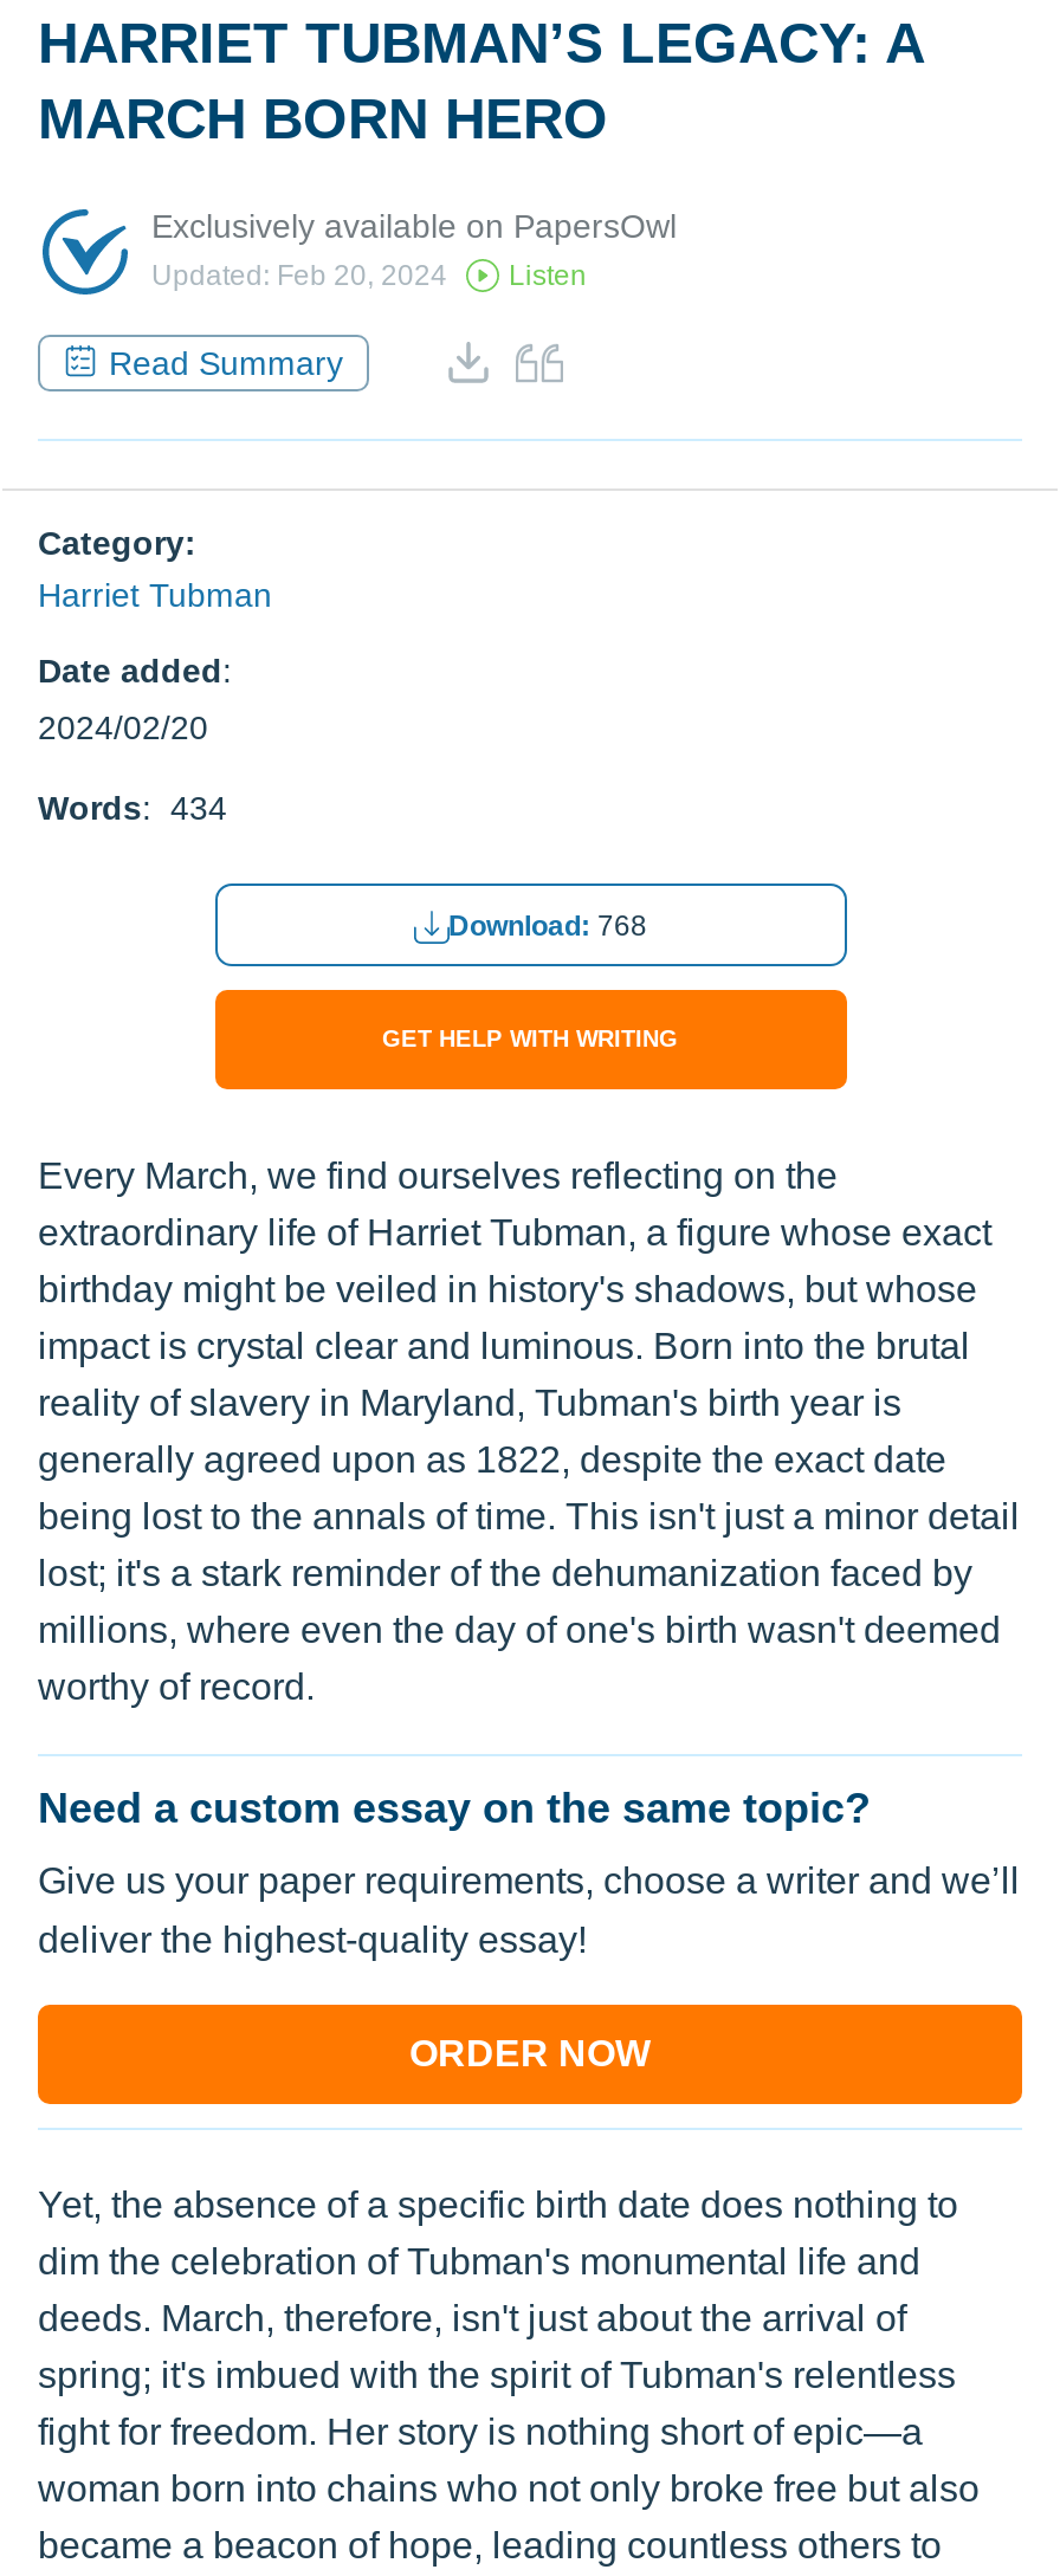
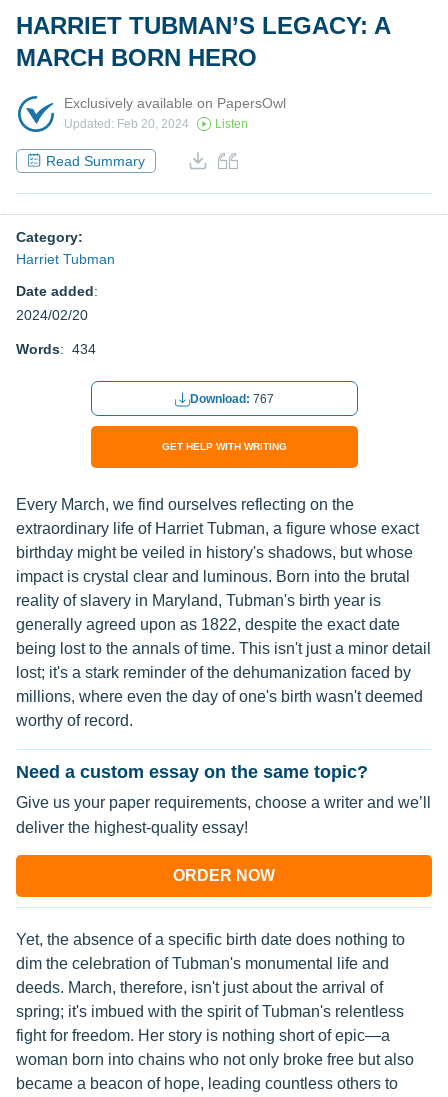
[448,910,647,943] Download: 768 -> [189,392,273,406] Download: 767

